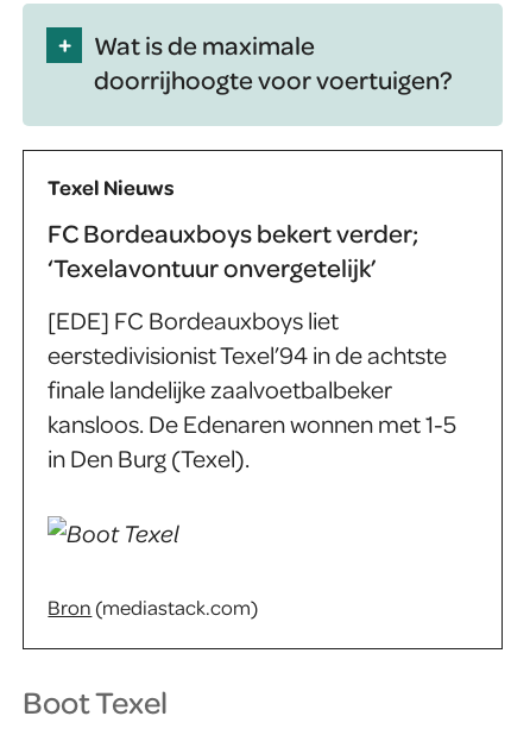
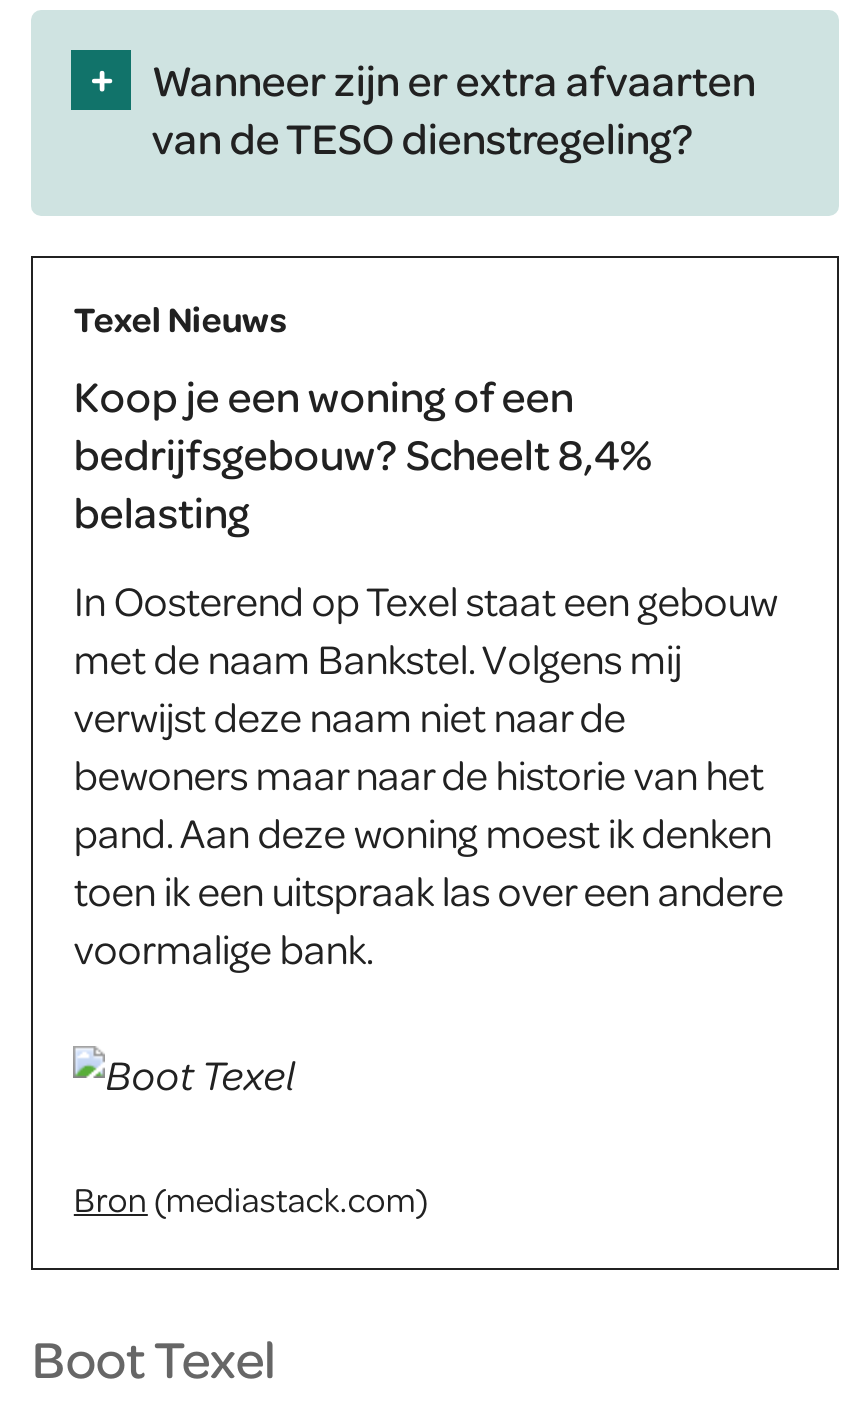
[94,29,453,95] Wat is de maximale | doorrijhoogte voor voertuigen? -> [152,52,756,164] Wanneer zijn er extra afvaarten | van de TESO dienstregeling?
[48,216,419,283] FC Bordeauxboys bekert verder; | ‘Texelavontuur onvergetelijk’ -> [74,367,652,537] Koop je een woning of een | bedrijfsgebouw? Scheelt 8,4% | belasting
[48,305,457,474] [EDE] FC Bordeauxboys liet | eerstedivisionist Texel’94 in de achtste | finale landelijke zaalvoetbalbeker | kansloos. De Edenaren wonnen met 1-5 | in Den Burg (Texel). -> [74,574,784,974] In Oosterend op Texel staat een gebouw | met de naam Bankstel. Volgens mij | verwijst deze naam niet naar de | bewoners maar naar de historie van het | pand. Aan deze woning moest ik denken | toen ik een uitspraak las over een andere | voormalige bank.

